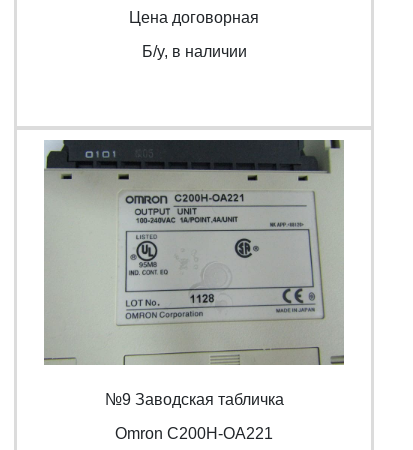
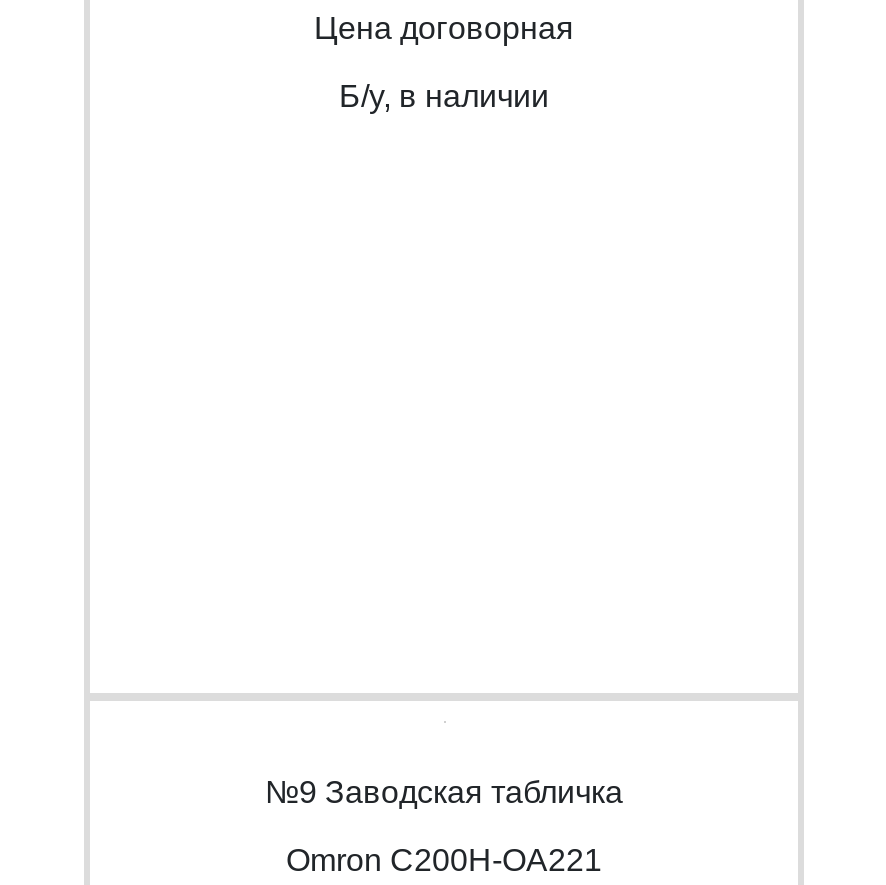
[43,139,345,366] [image] -> none

